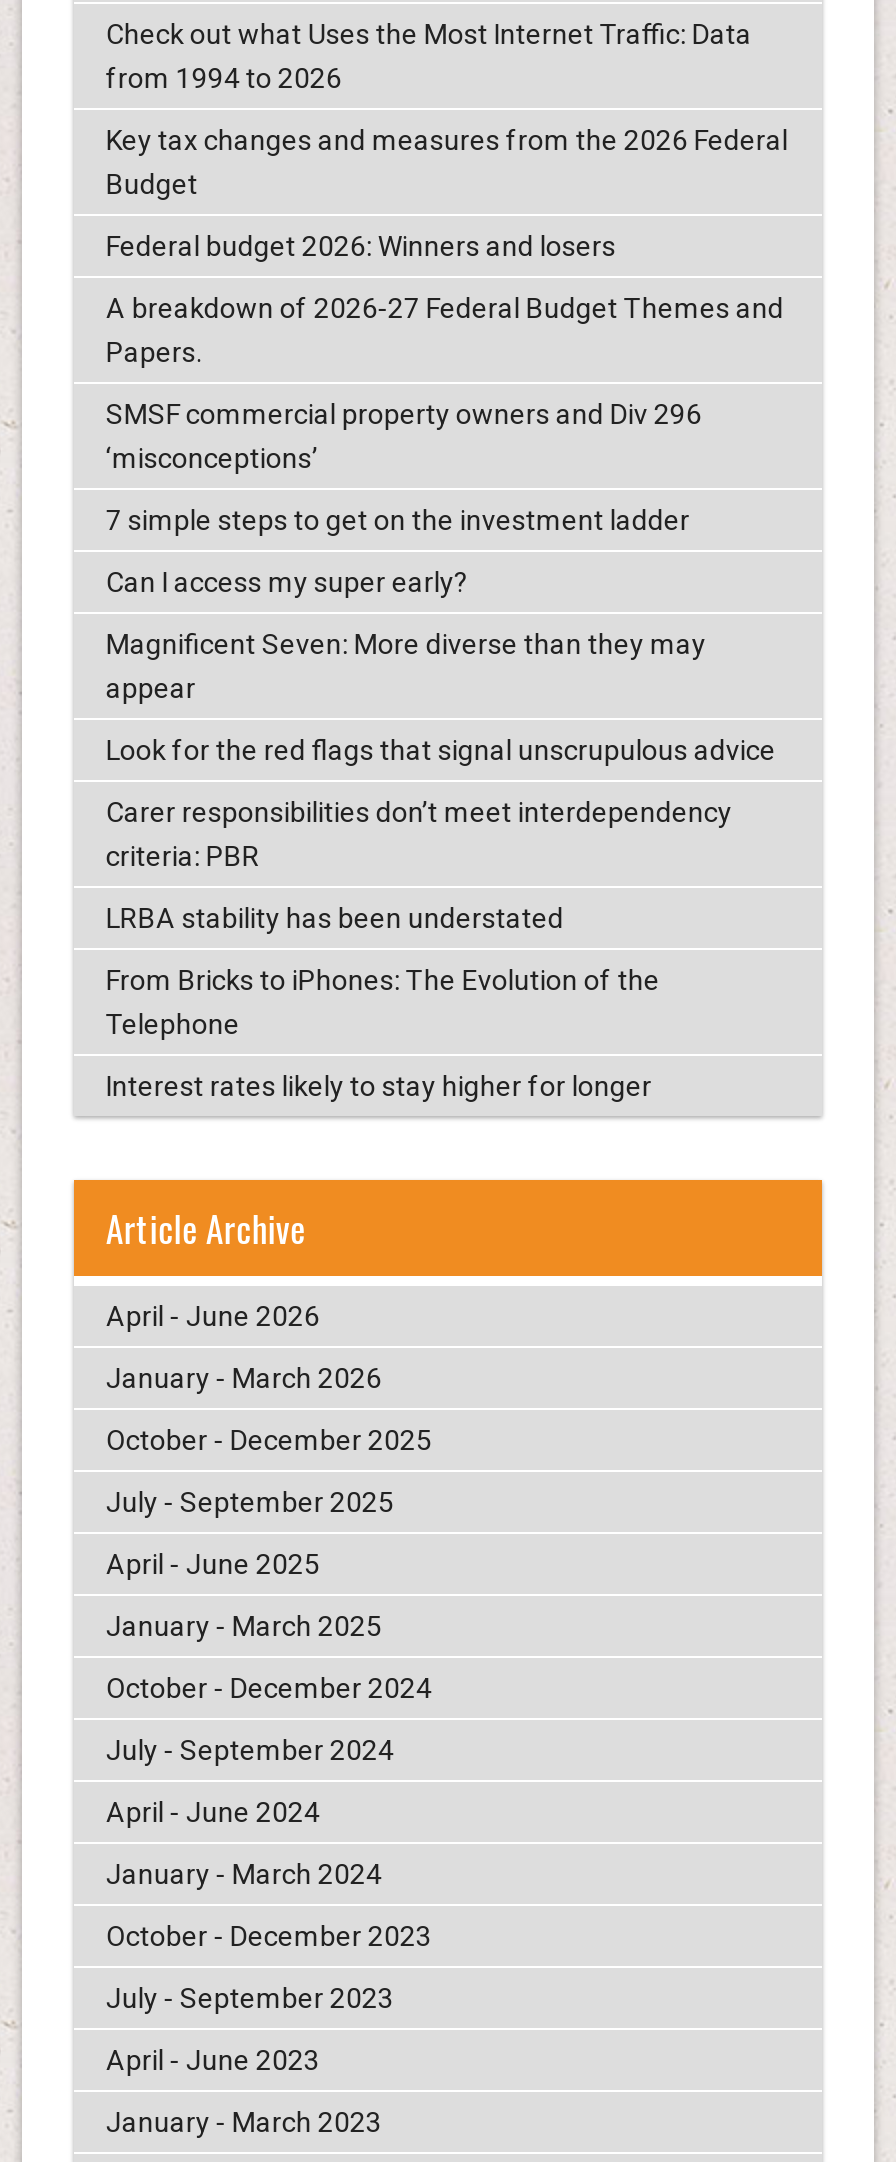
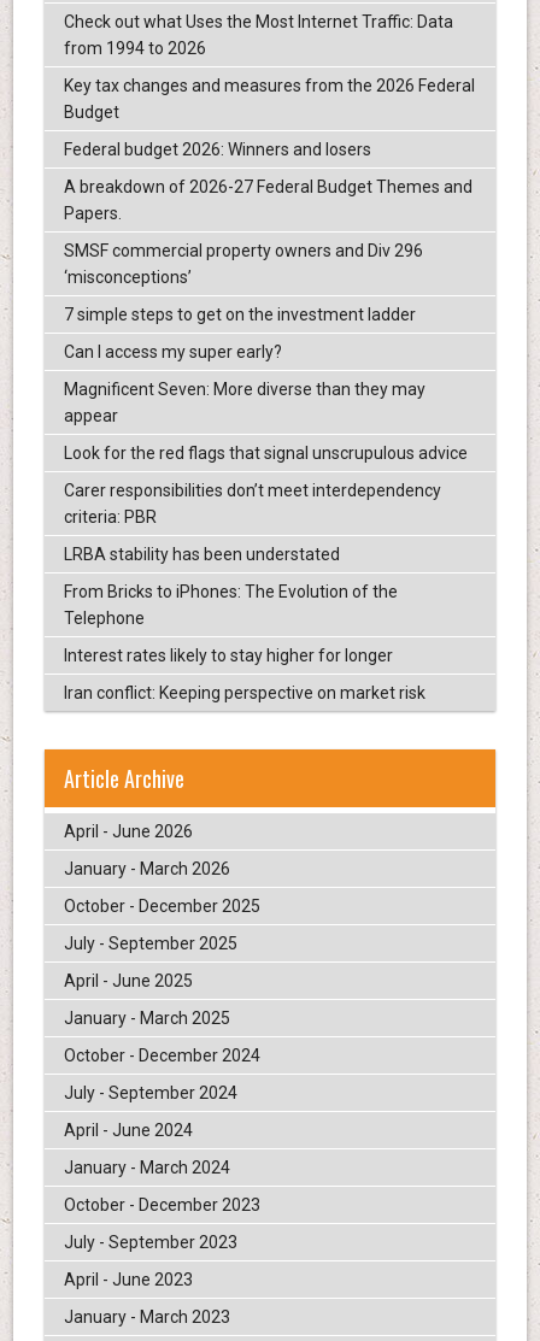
none -> [64,684,425,703] Iran conflict: Keeping perspective on market risk

